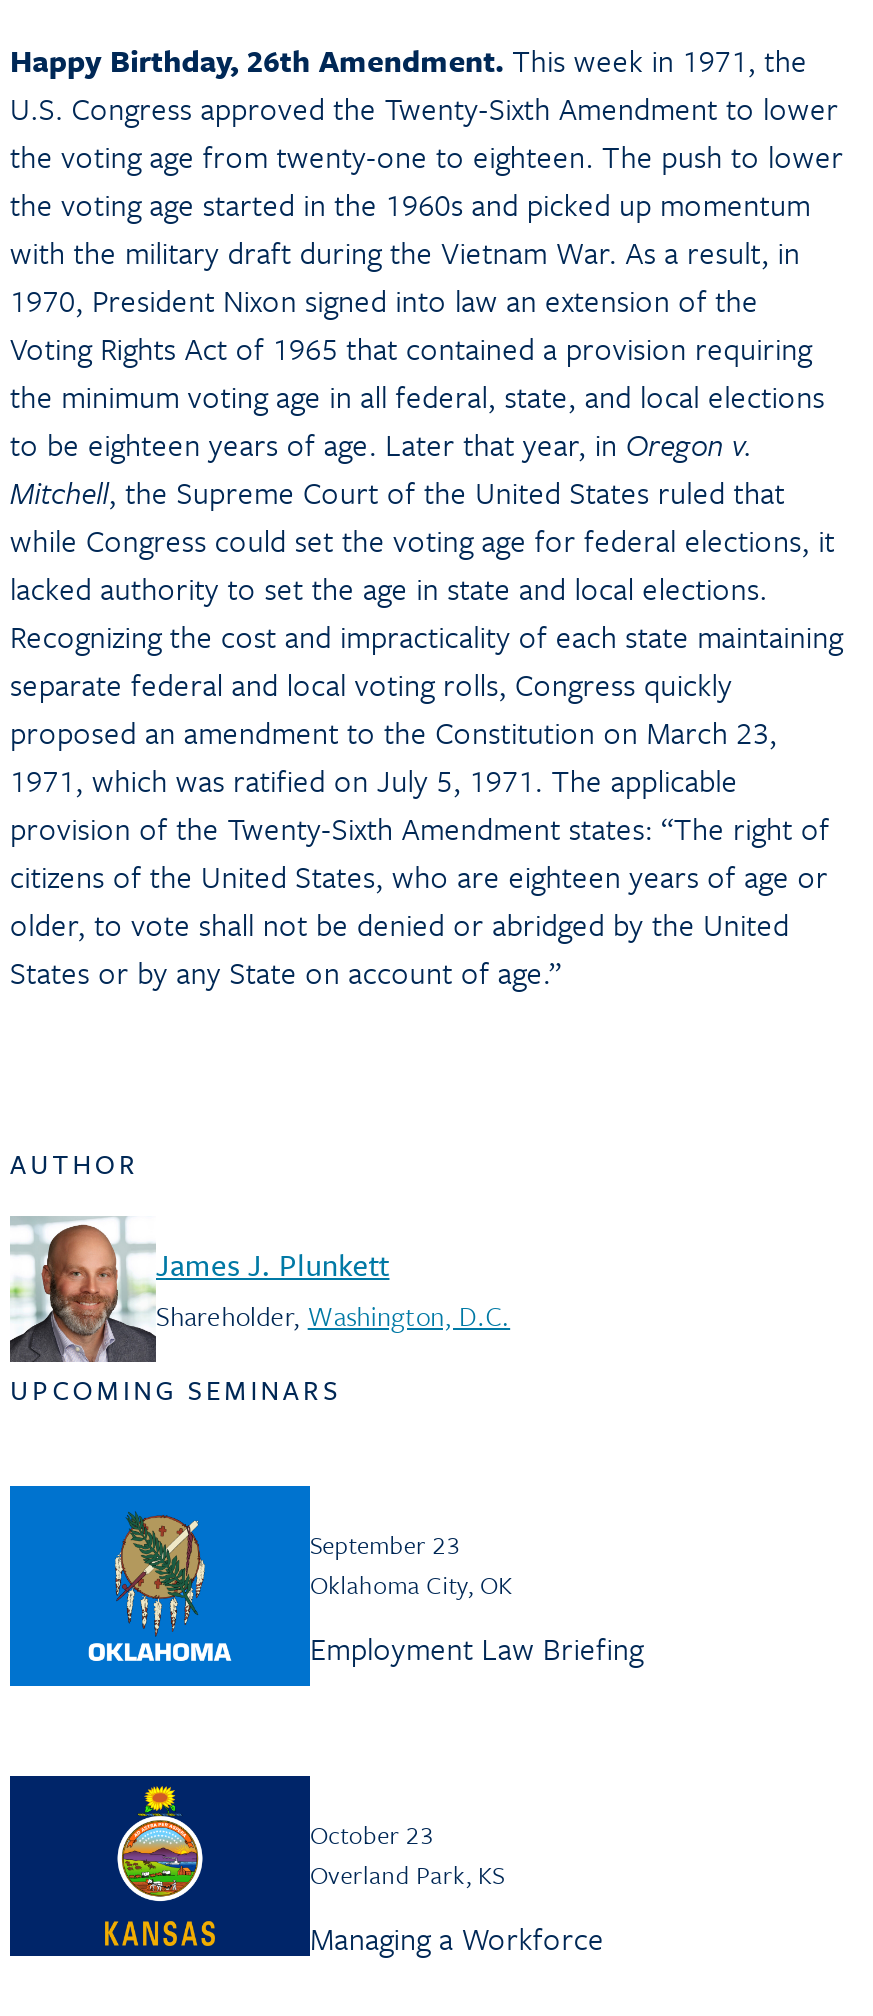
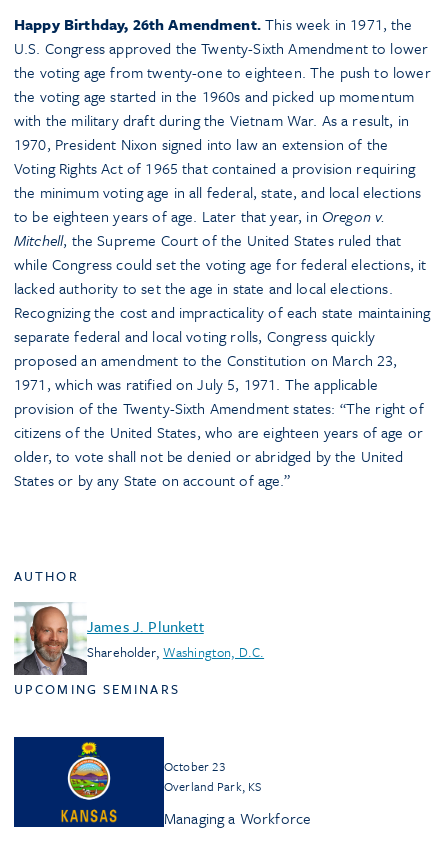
[8,1484,643,1688] [image] | September 23 | Oklahoma City, OK | Employment Law Briefing -> none

